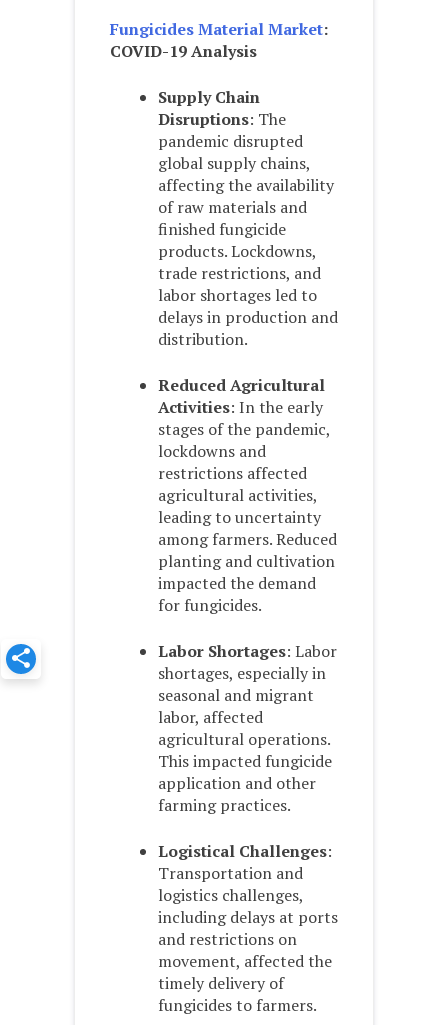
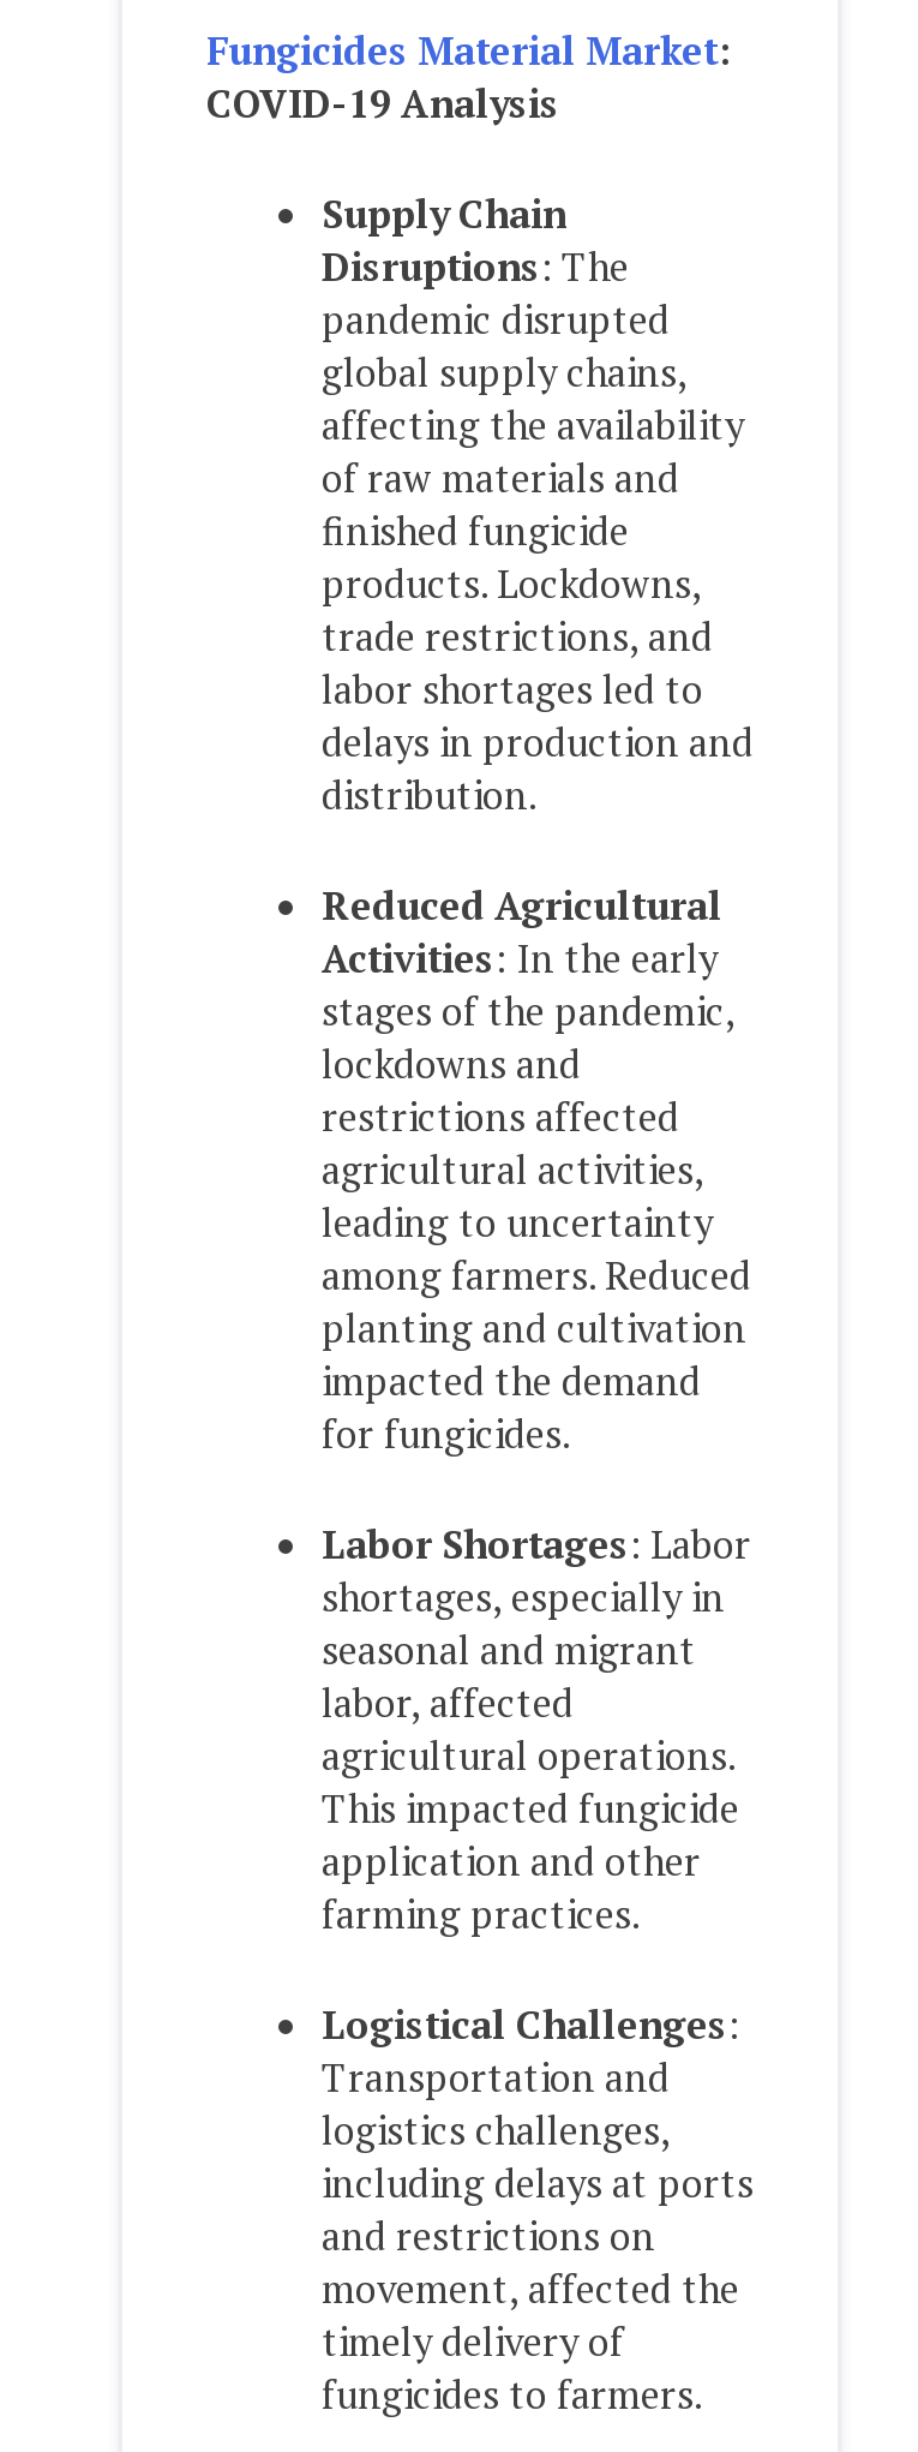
[3,642,39,684] [image] -> none

